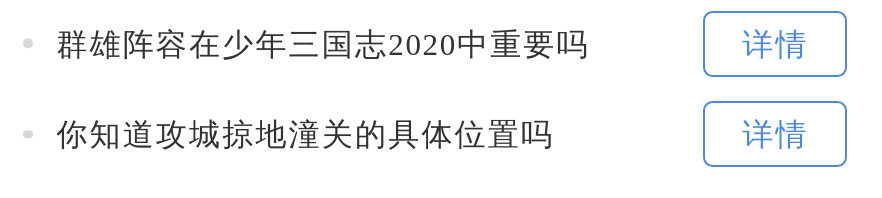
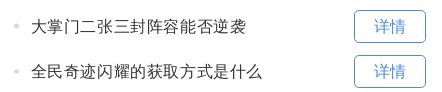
[56,26,590,60] 群雄阵容在少年三国志2020中重要吗 -> [31,18,246,35] 大掌门二张三封阵容能否逆袭
[56,117,554,151] 你知道攻城掠地潼关的具体位置吗 -> [31,63,263,80] 全民奇迹闪耀的获取方式是什么

